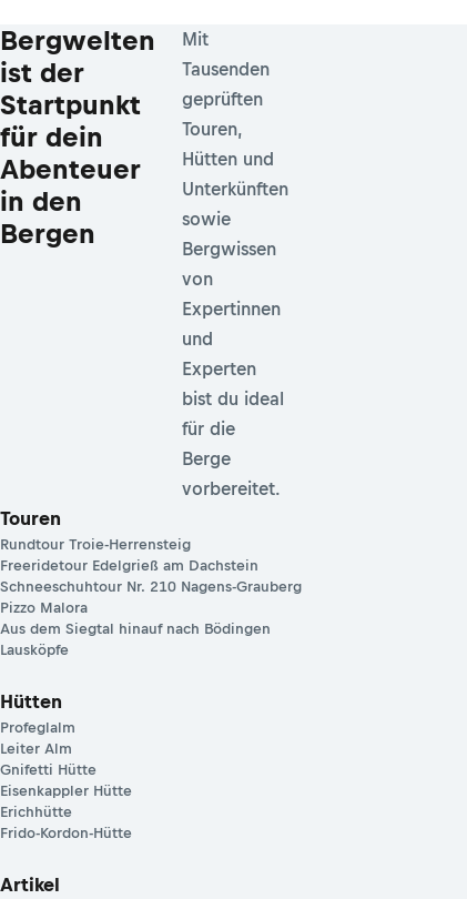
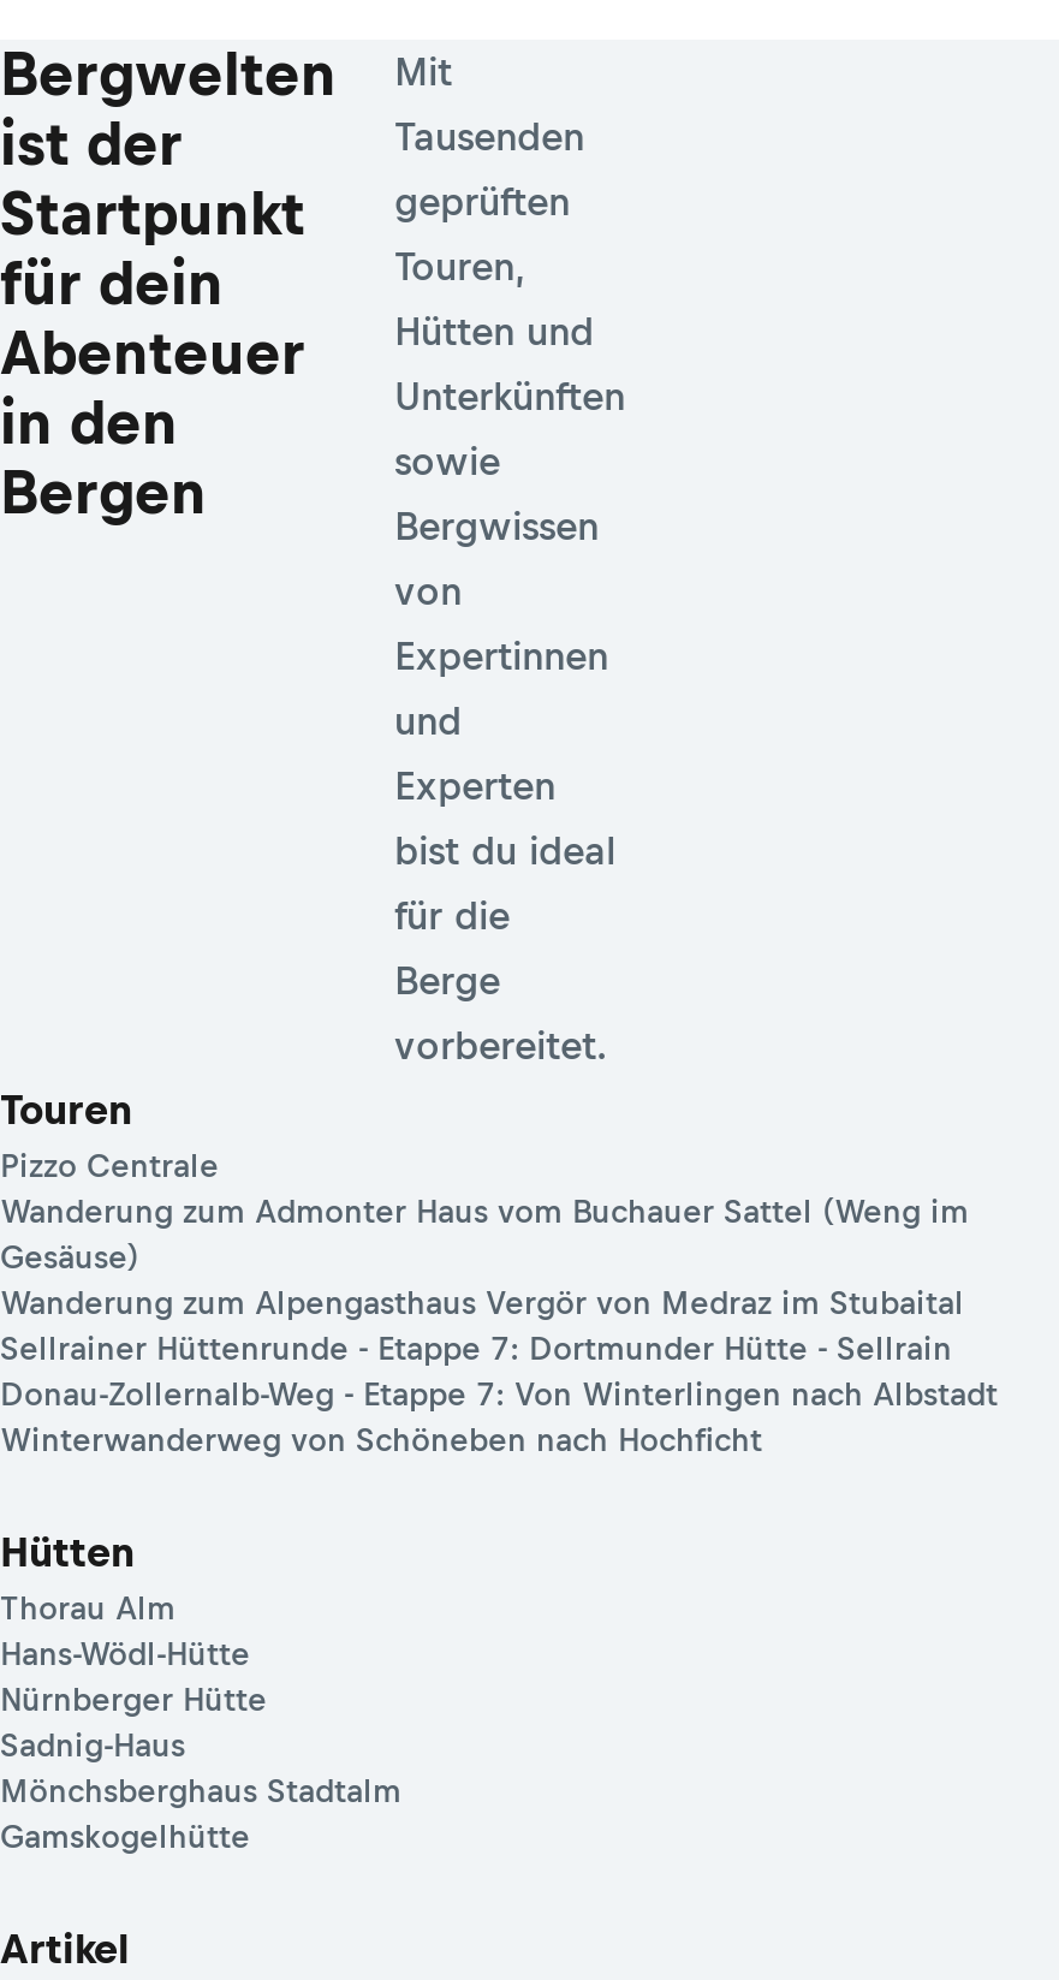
[0,536,302,658] Rundtour Troie-Herrensteig | Freeridetour Edelgrieß am Dachstein | Schneeschuhtour Nr. 210 Nagens-Grauberg | Pizzo Malora | Aus dem Siegtal hinauf nach Bödingen | Lausköpfe -> [0,1148,1000,1458] Pizzo Centrale | Wanderung zum Admonter Haus vom Buchauer Sattel (Weng im | Gesäuse) | Wanderung zum Alpengasthaus Vergör von Medraz im Stubaital | Sellrainer Hüttenrunde - Etappe 7: Dortmunder Hütte - Sellrain | Donau-Zollernalb-Weg - Etappe 7: Von Winterlingen nach Albstadt | Winterwanderweg von Schöneben nach Hochficht
[0,719,132,841] Profeglalm | Leiter Alm | Gnifetti Hütte | Eisenkappler Hütte | Erichhütte | Frido-Kordon-Hütte -> [0,1590,401,1855] Thorau Alm | Hans-Wödl-Hütte | Nürnberger Hütte | Sadnig-Haus | Mönchsberghaus Stadtalm | Gamskogelhütte

